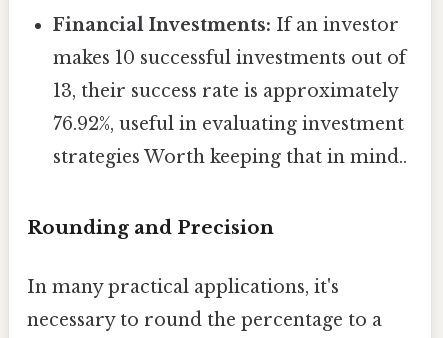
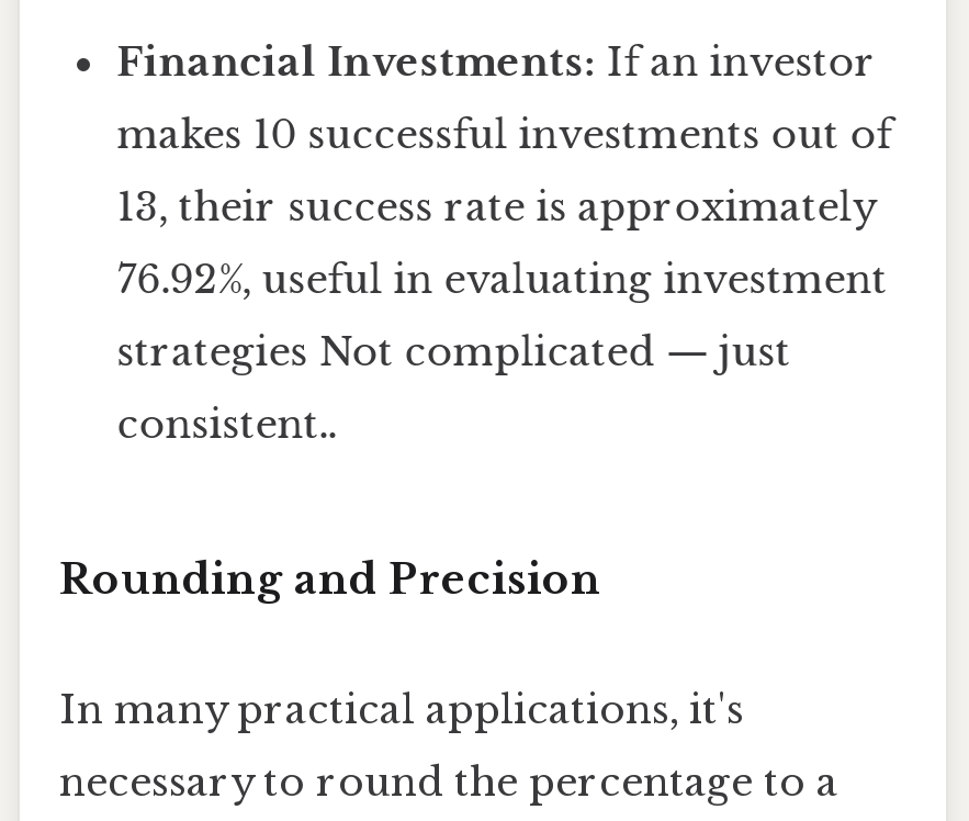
[53,146,407,168] strategies Worth keeping that in mind.. -> [117,329,791,450] strategies Not complicated — just | consistent..

